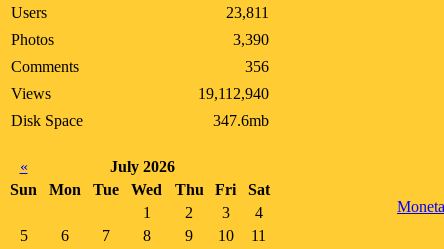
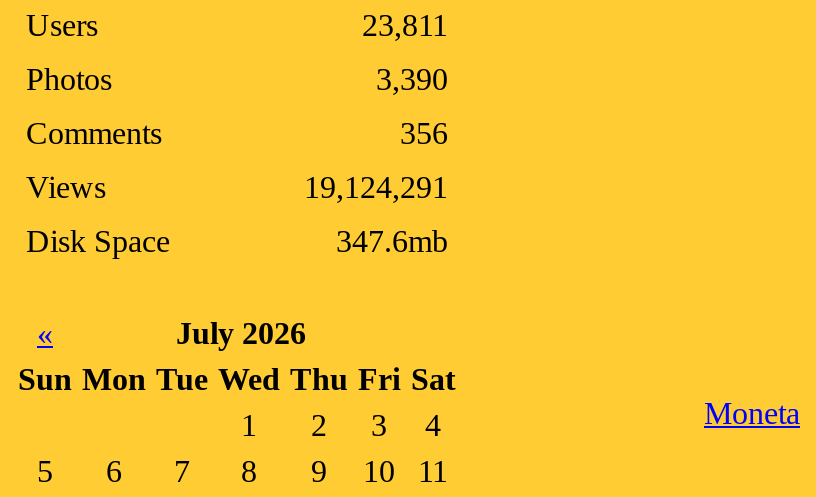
[198,85,269,102] 19,112,940 -> [304,170,448,204] 19,124,291

